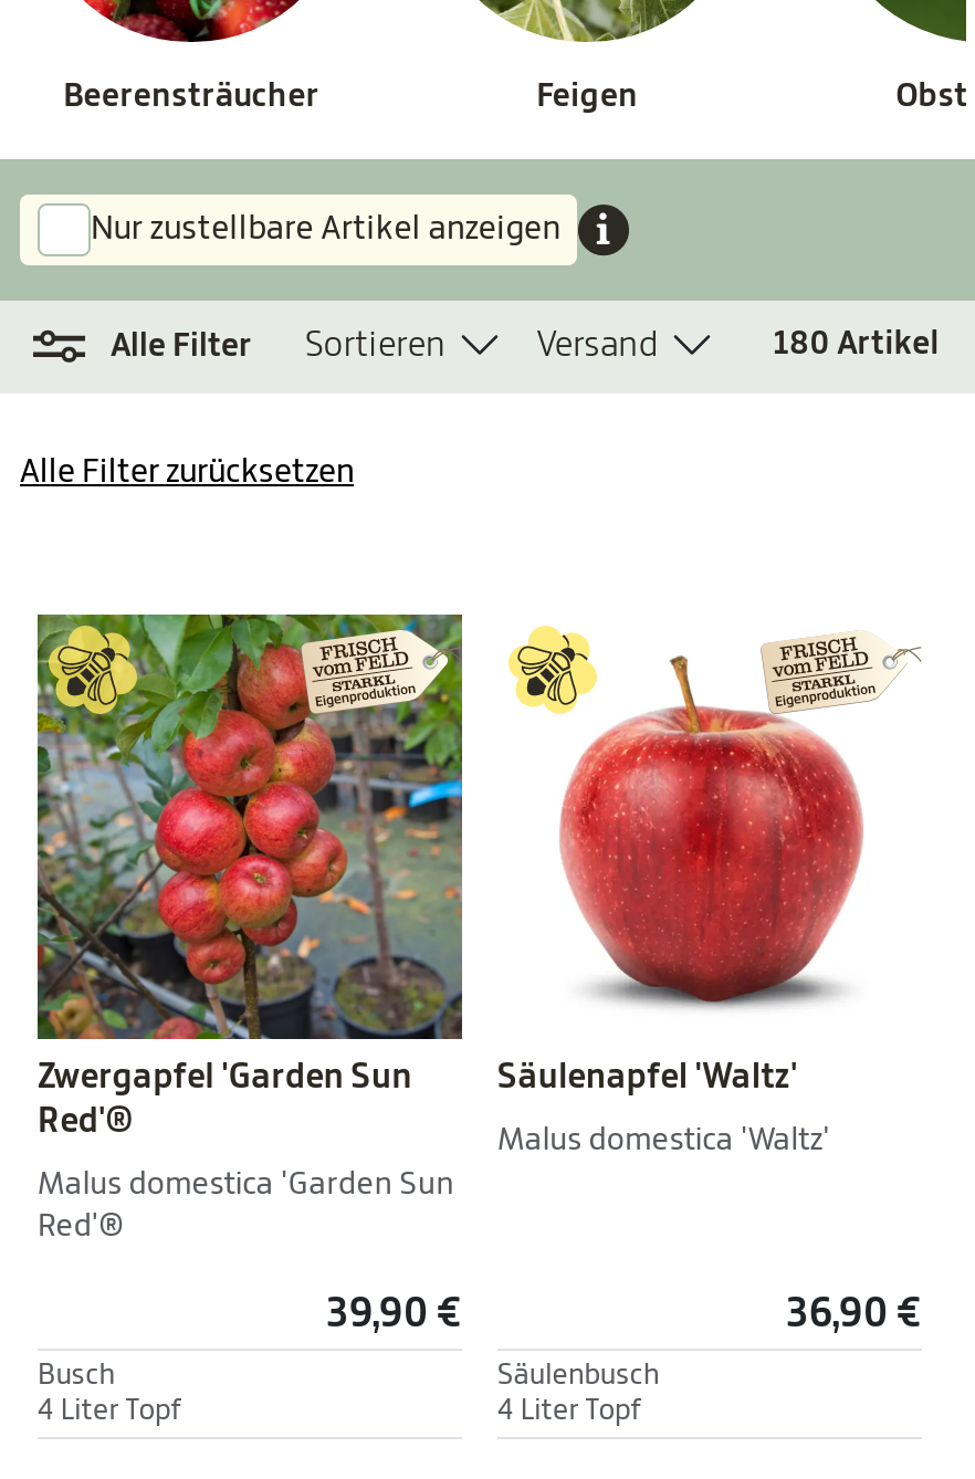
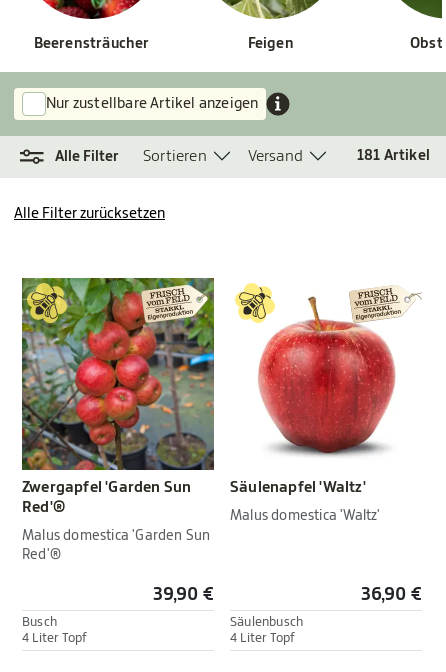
[773,327,940,362] 180 Artikel -> [357,148,430,164] 181 Artikel

